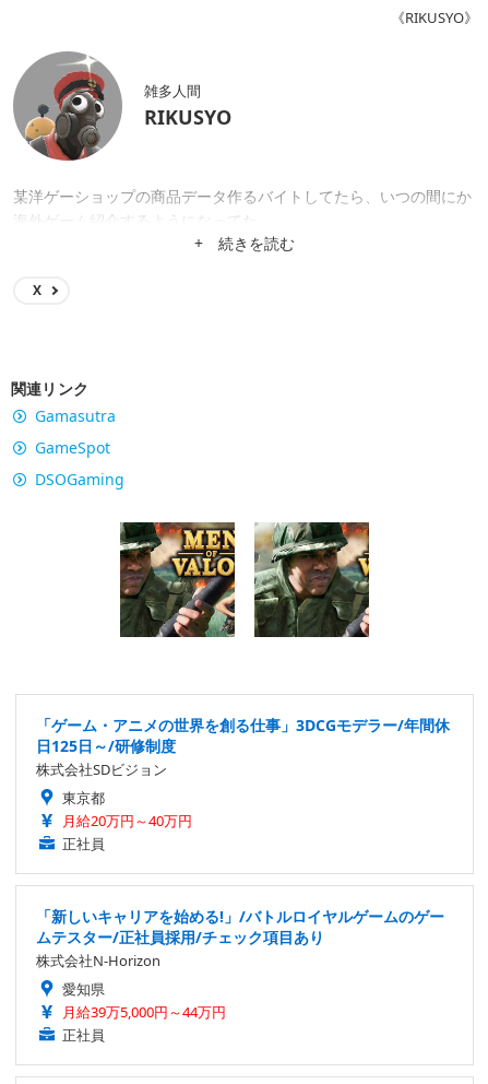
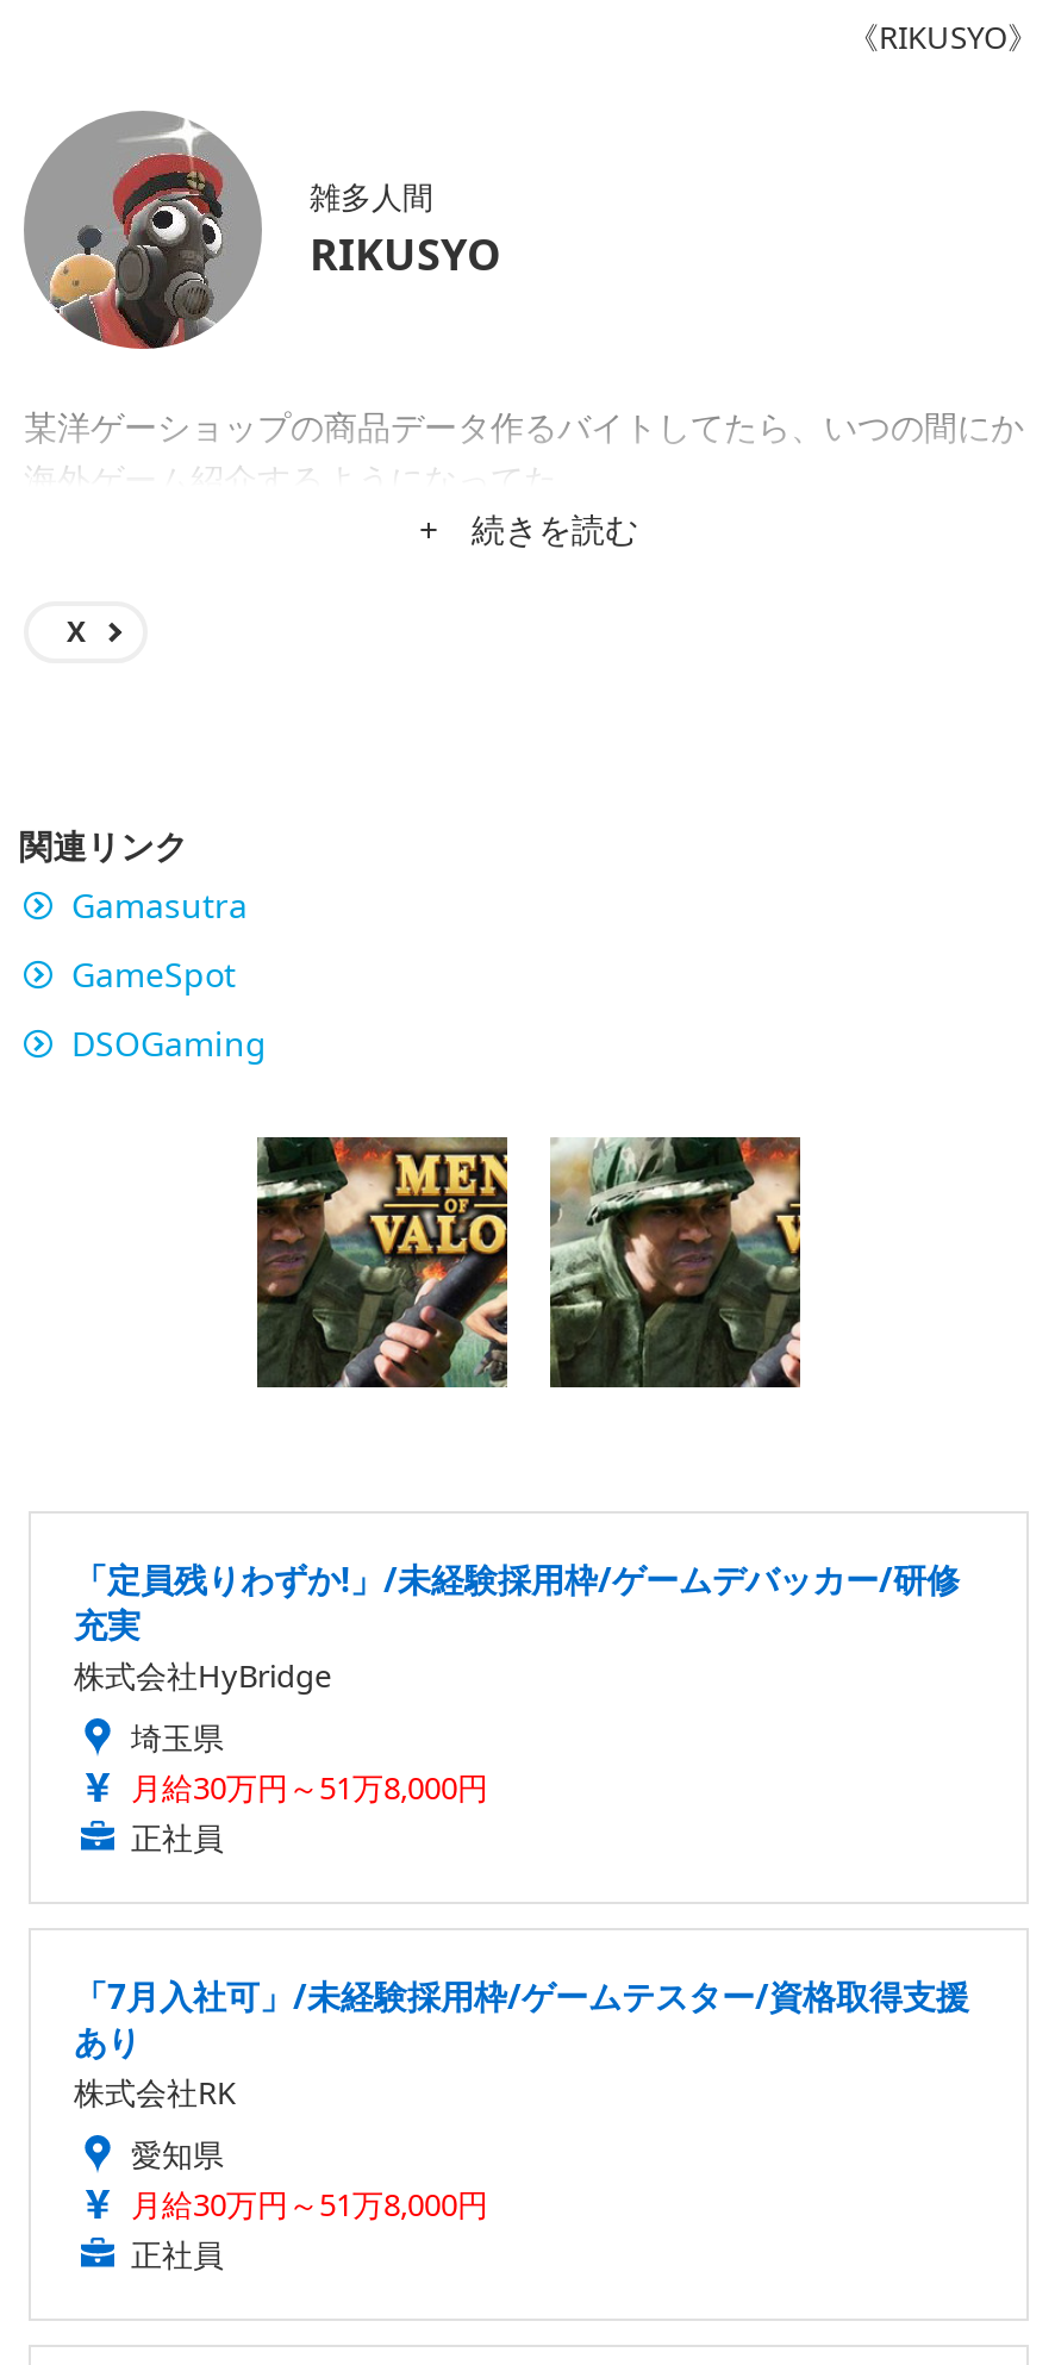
[36,714,450,830] 「ゲーム・アニメの世界を創る仕事」3DCGモデラー/年間休 | 日125日～/研修制度 | 株式会社SDビジョン | 東京都 | 月給20万円～40万円 -> [74,1555,960,1808] 「定員残りわずか!」/未経験採用枠/ゲームデバッカー/研修 | 充実 | 株式会社HyBridge | 埼玉県 | 月給30万円～51万8,000円
[36,905,444,970] 「新しいキャリアを始める!」/バトルロイヤルゲームのゲー | ムテスター/正社員採用/チェック項目あり | 株式会社N-Horizon -> [74,1972,969,2113] 「7月入社可」/未経験採用枠/ゲームテスター/資格取得支援 | あり | 株式会社RK
[62,1001,226,1021] 月給39万5,000円～44万円 -> [131,2182,488,2224] 月給30万円～51万8,000円

